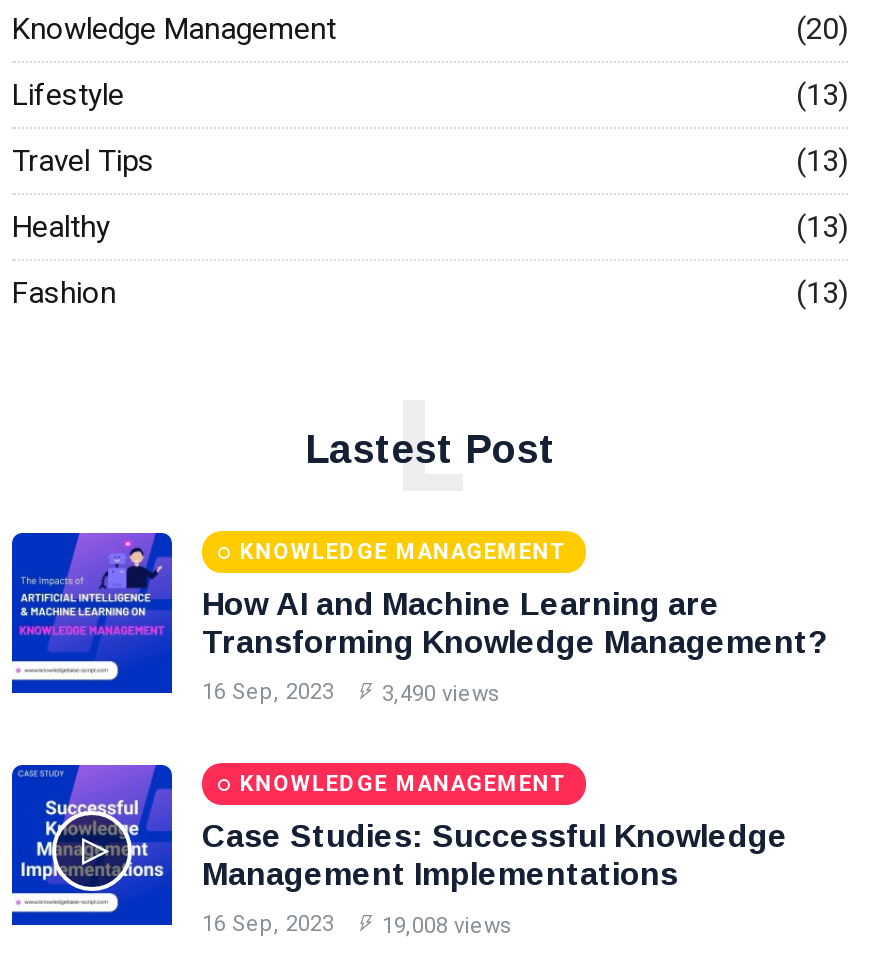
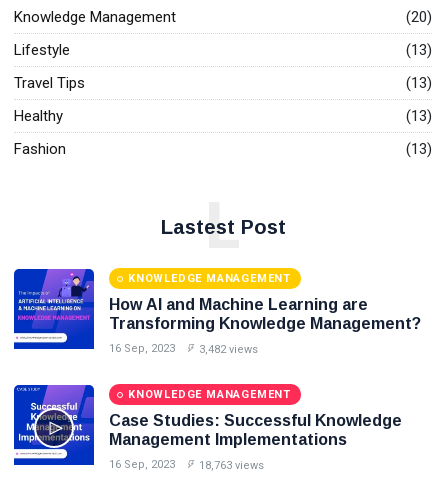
[202,679,500,707] 16 Sep, 2023 3,490 views -> [109,342,258,356] 16 Sep, 2023 3,482 views
[202,911,512,939] 16 Sep, 2023 19,008 views -> [109,458,264,472] 16 Sep, 2023 18,763 views

